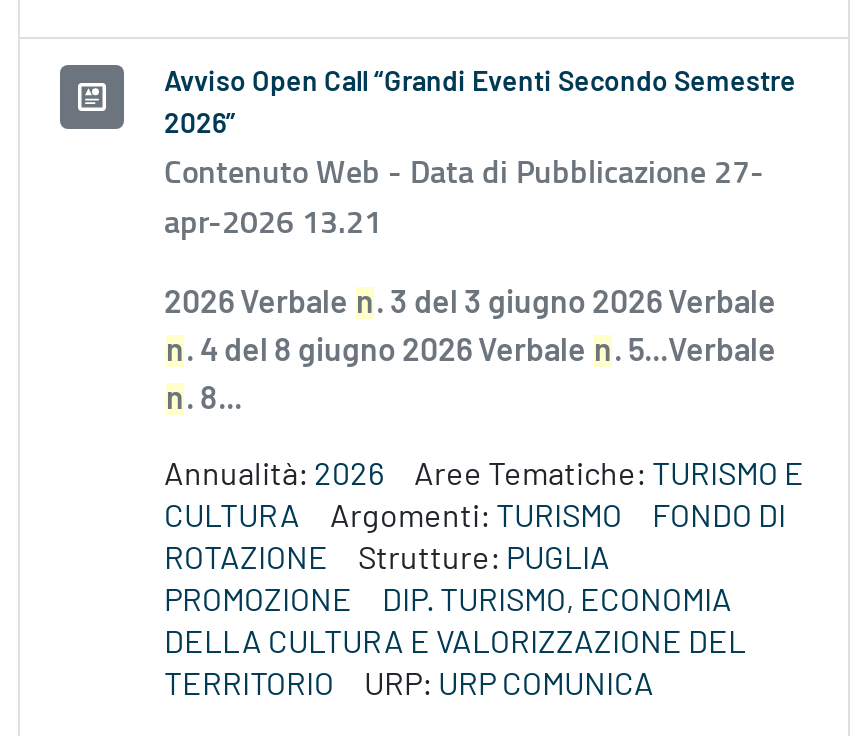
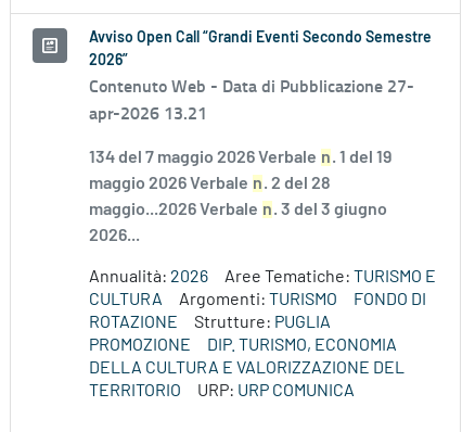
[164,288,776,416] 2026 Verbale n. 3 del 3 giugno 2026 Verbale | n. 4 del 8 giugno 2026 Verbale n. 5...Verbale | n. 8... -> [89,149,391,245] 134 del 7 maggio 2026 Verbale n. 1 del 19 | maggio 2026 Verbale n. 2 del 28 | maggio...2026 Verbale n. 3 del 3 giugno | 2026...

